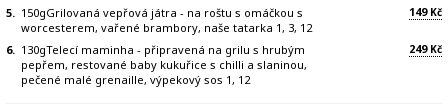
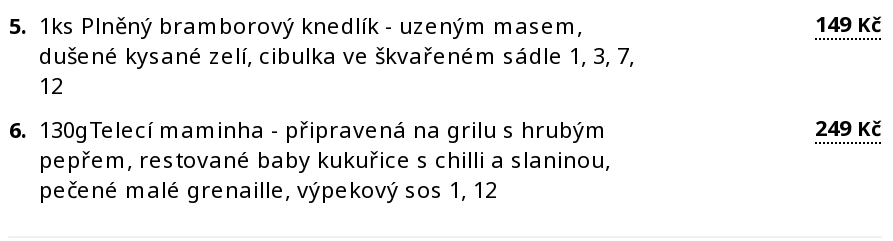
[6,5,312,35] 5. 150gGrilovaná vepřová játra - na roštu s omáčkou s | worcesterem, vařené brambory, naše tatarka 1, 3, 12 -> [9,10,635,100] 5. 1ks Plněný bramborový knedlík - uzeným masem, | dušené kysané zelí, cibulka ve škvařeném sádle 1, 3, 7, | 12

